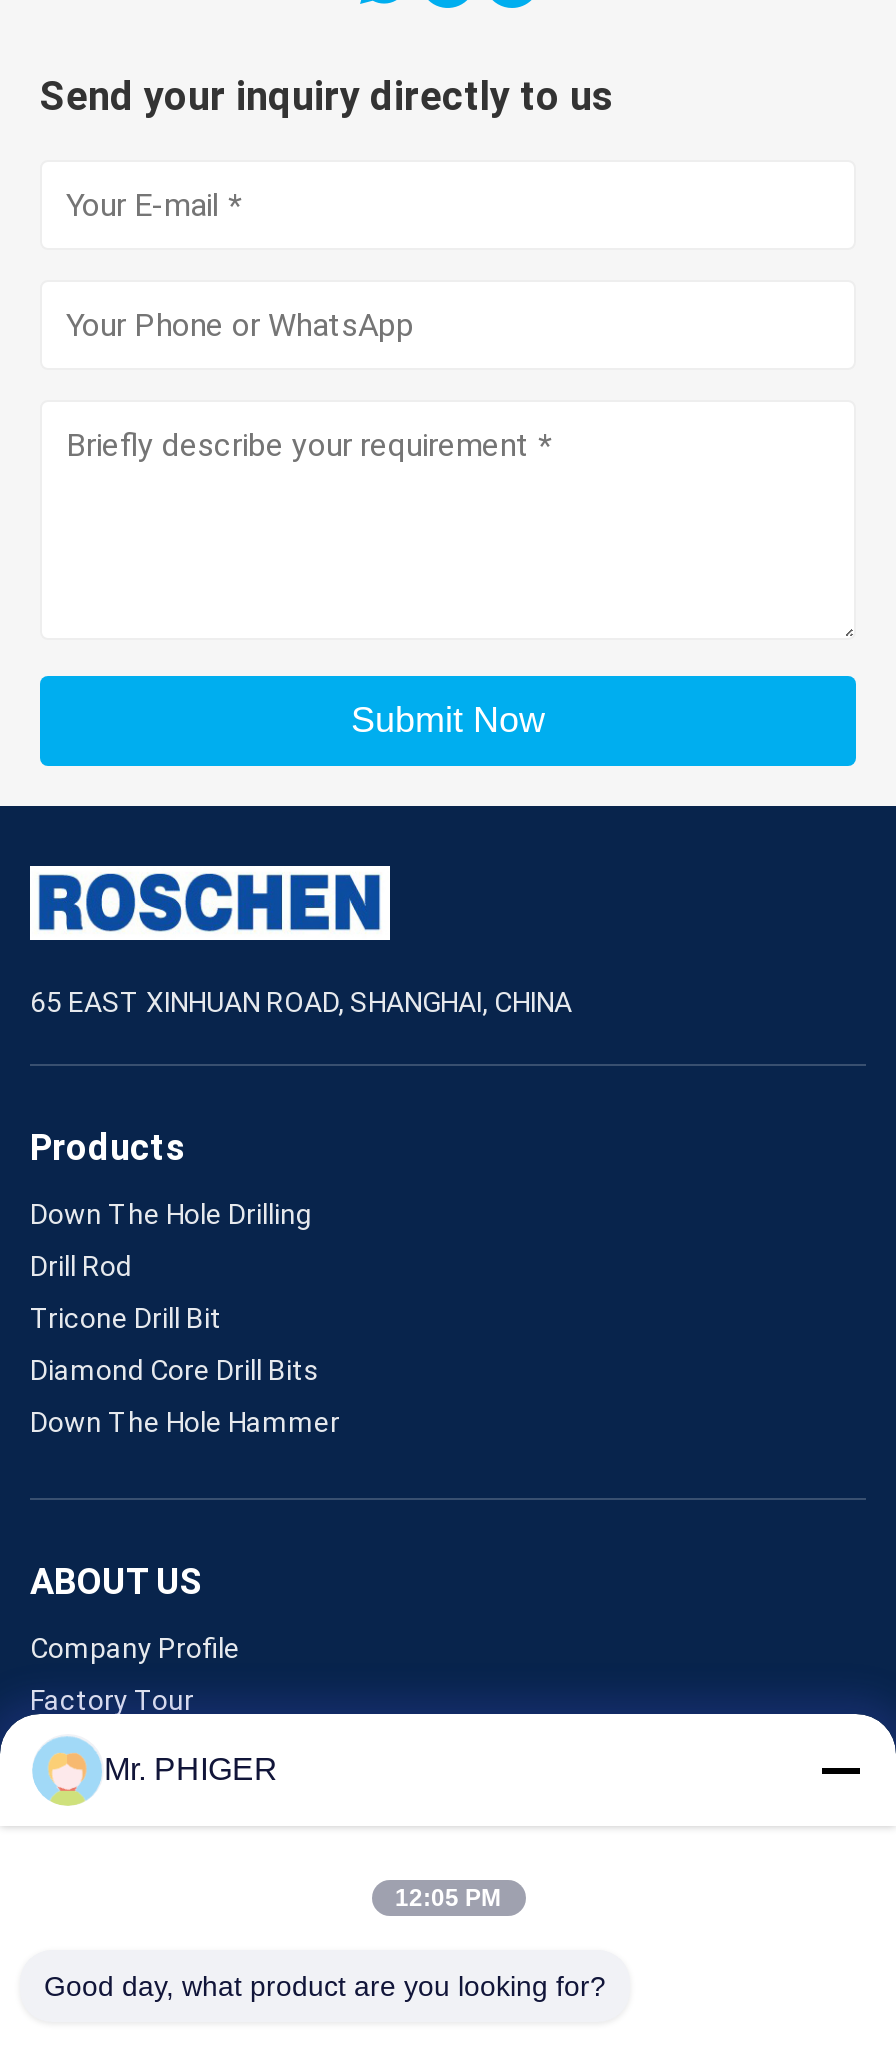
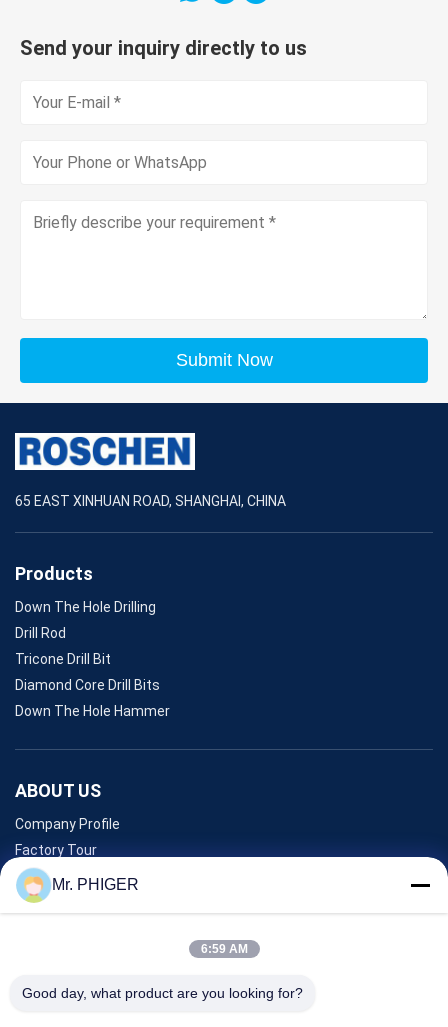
[395,1884,501,1912] 12:05 PM -> [200,942,247,956] 6:59 AM

